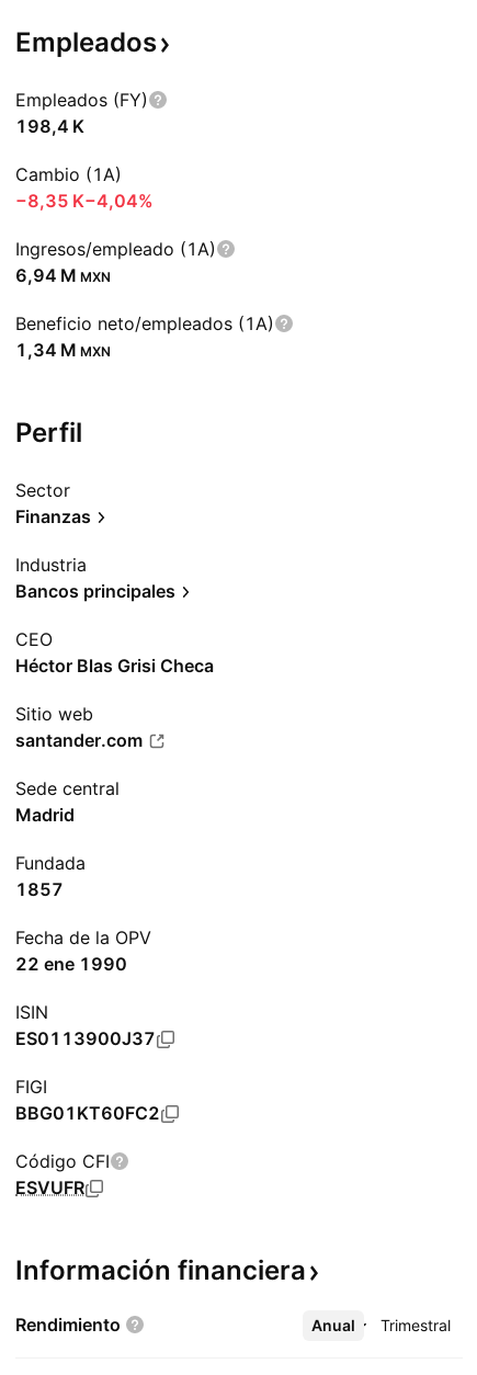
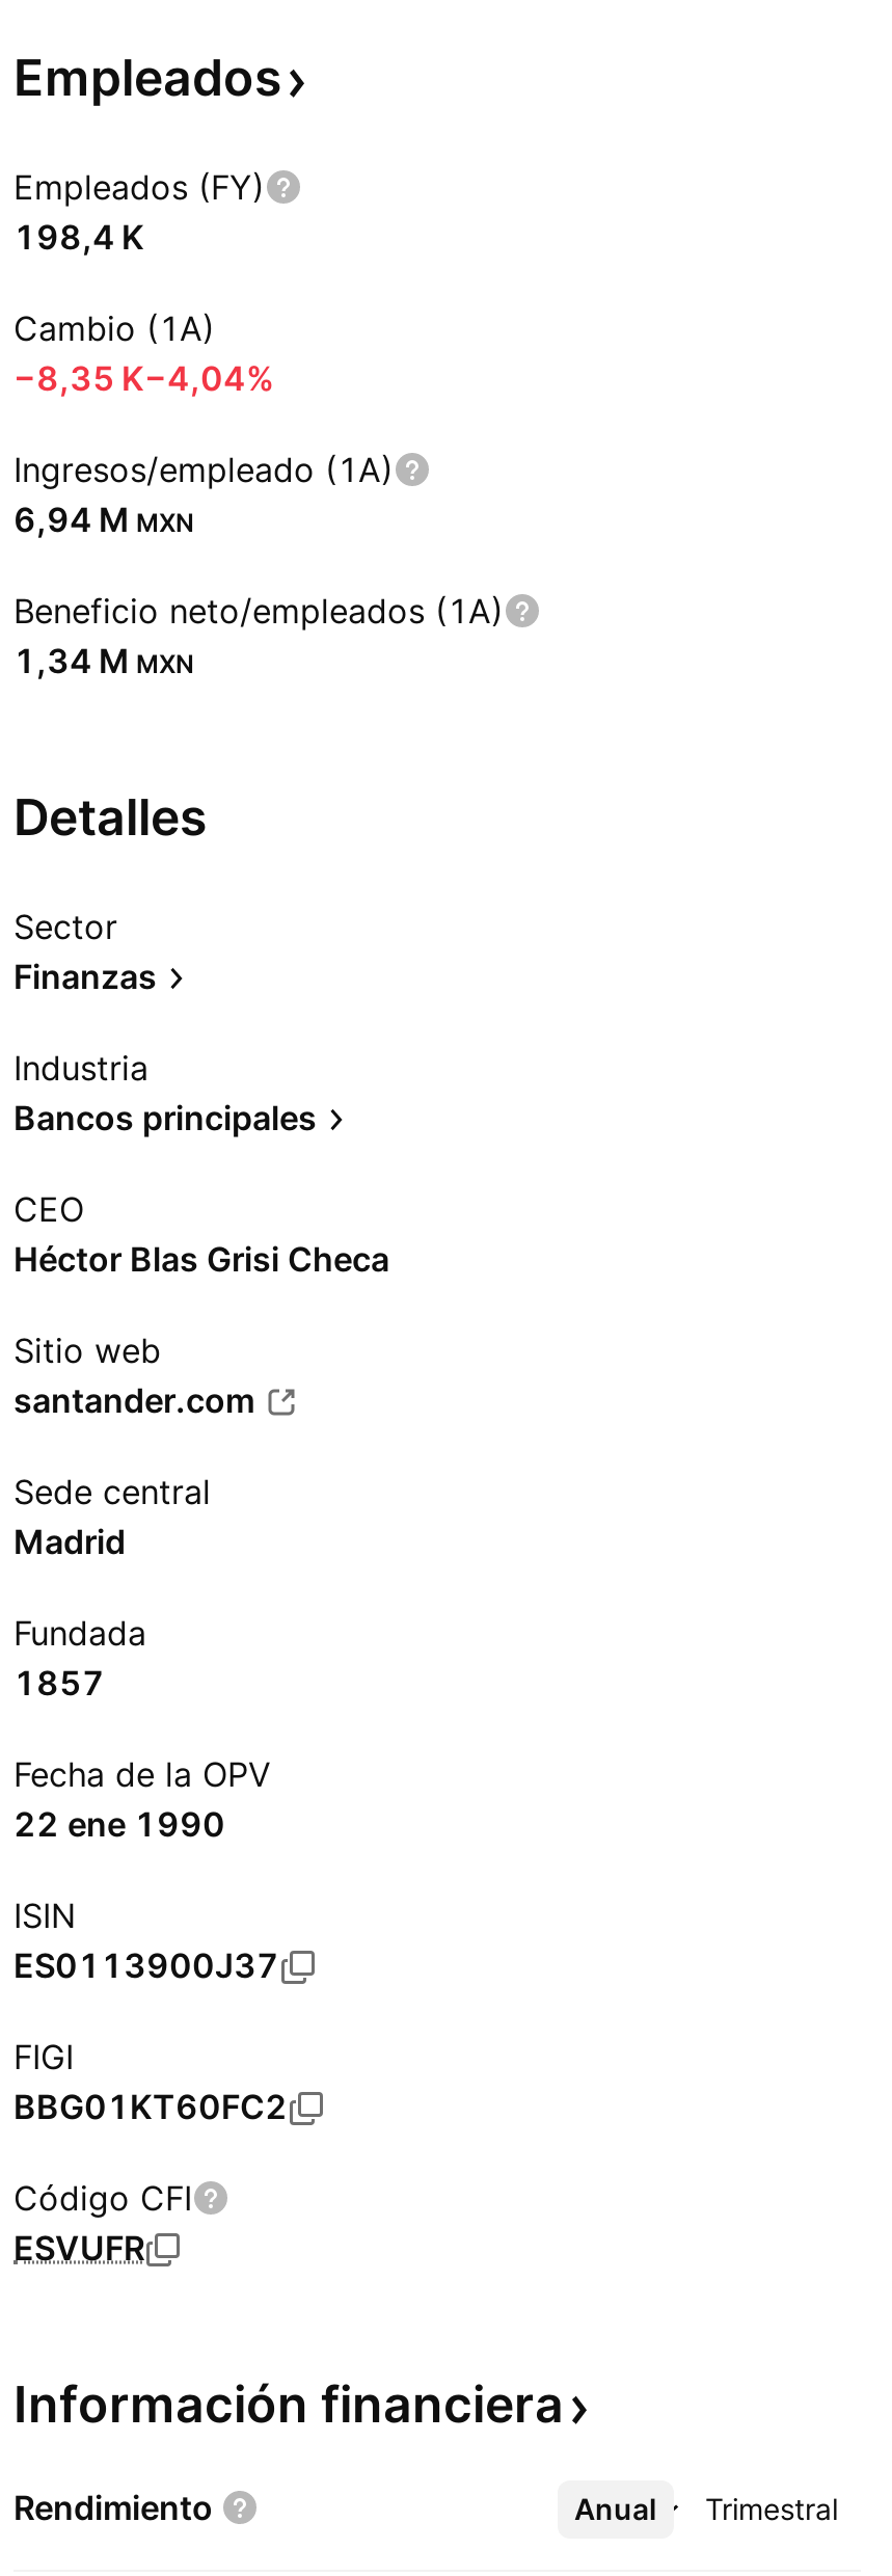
[15,417,82,448] Perfil -> [13,787,207,848] Detalles

